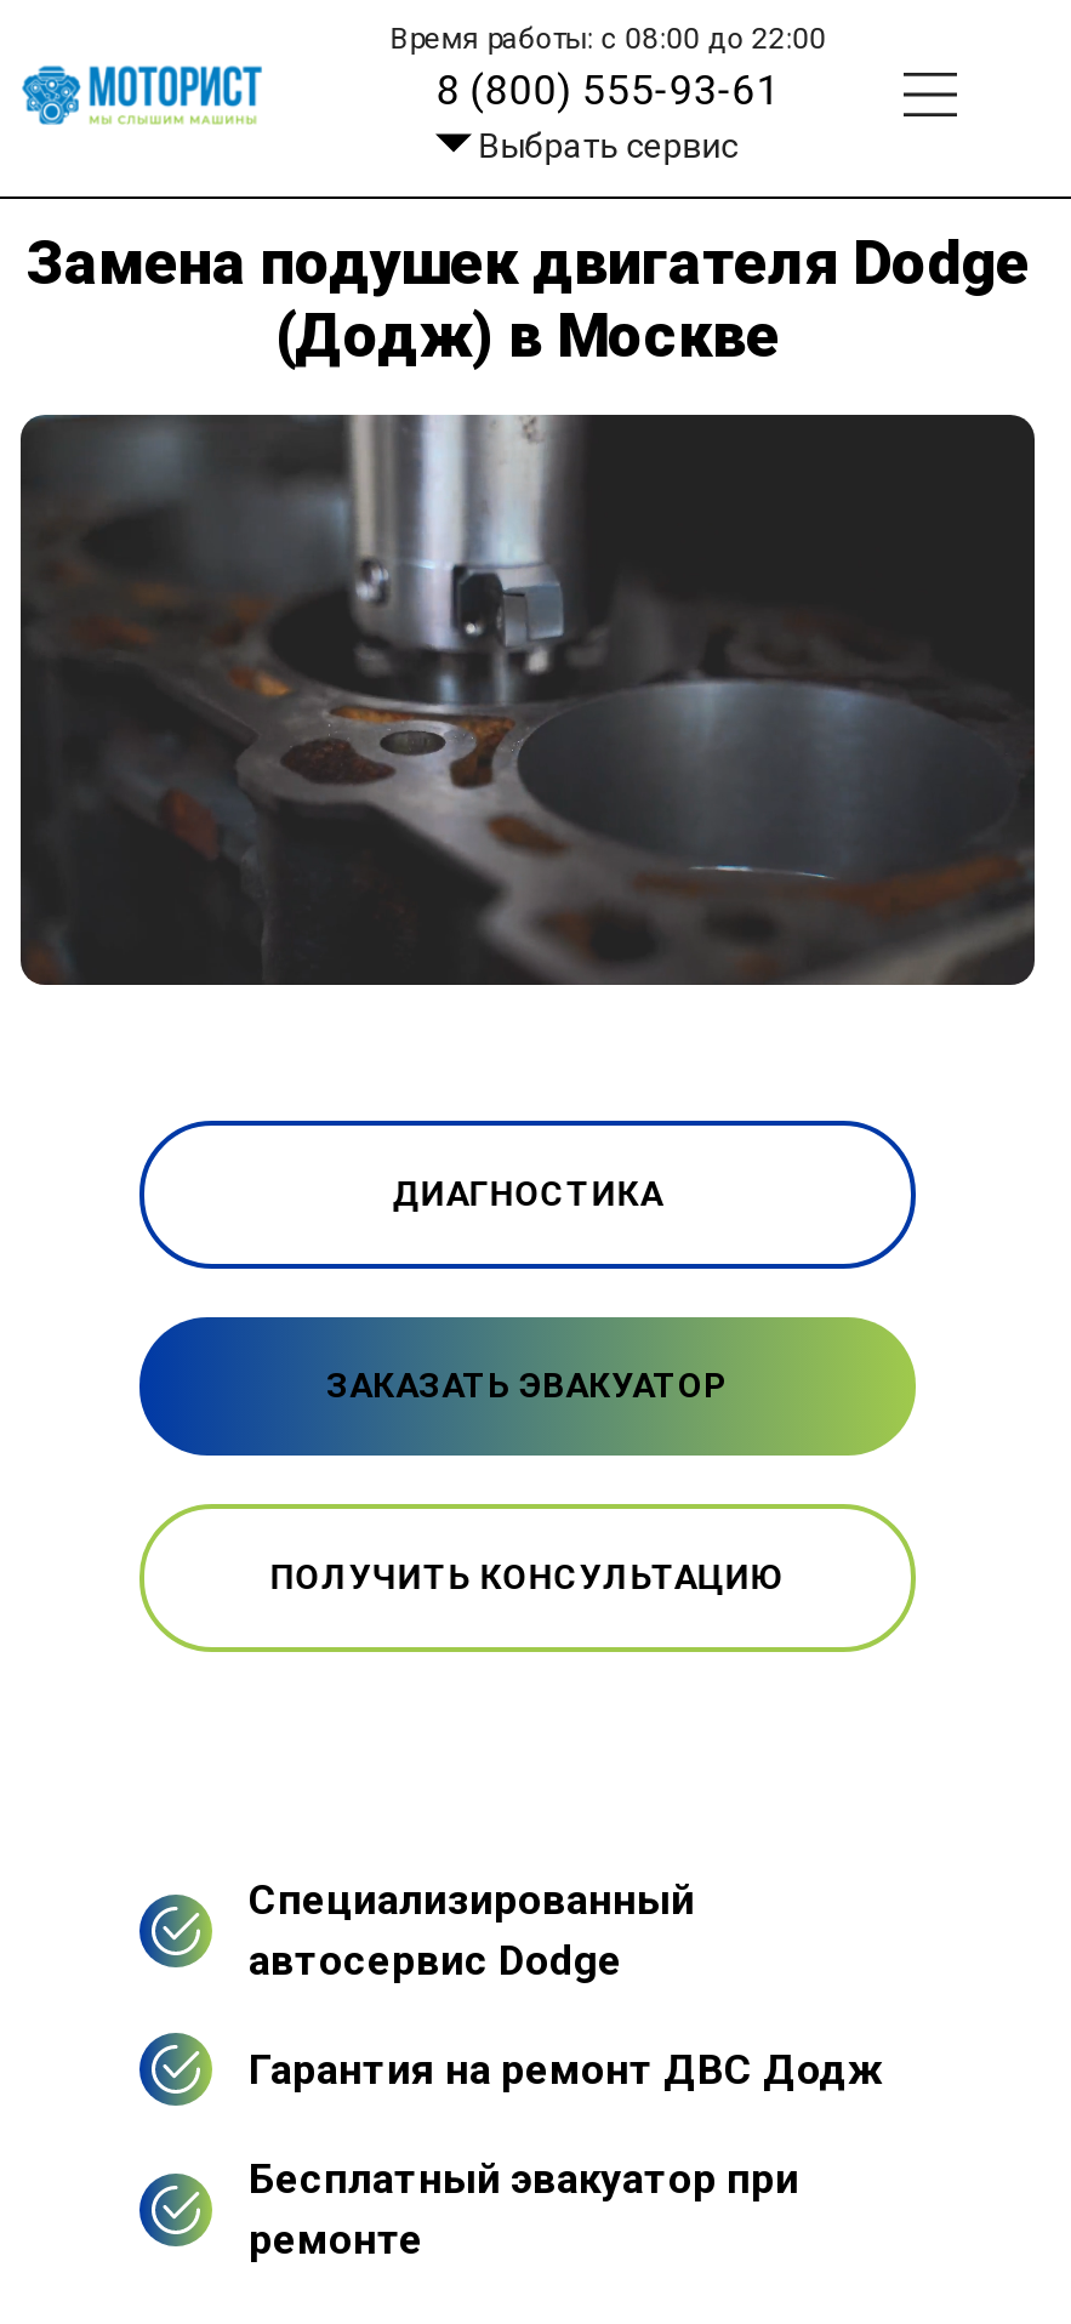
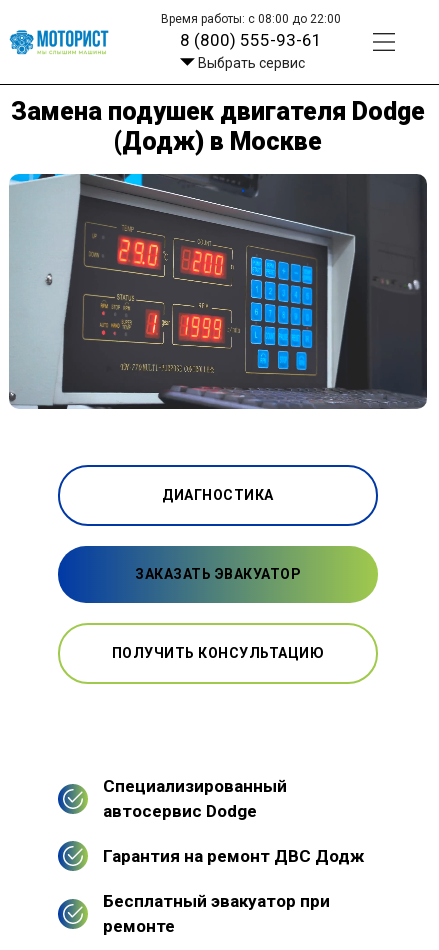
[18,412,1035,987] [image] -> [8,173,427,410] [image]

